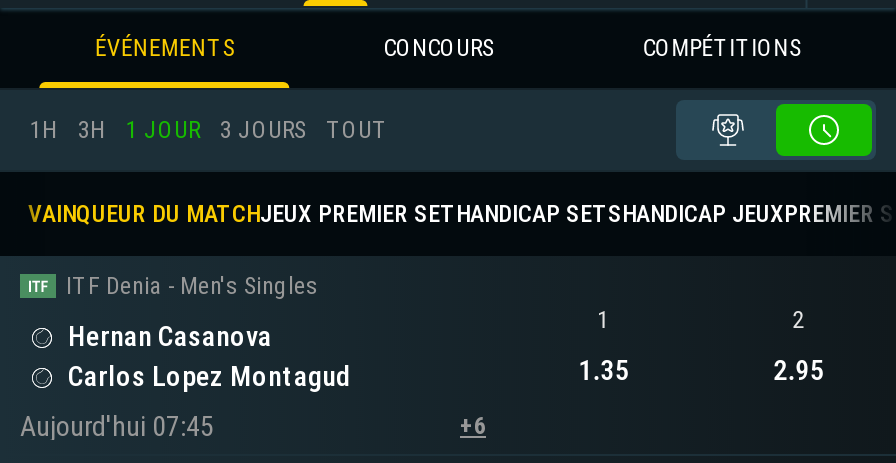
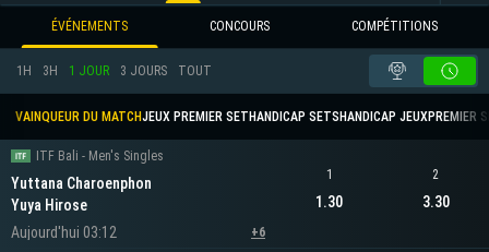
[66,272,318,300] ITF Denia - Men's Singles -> [36,149,164,164] ITF Bali - Men's Singles
[68,320,350,392] Hernan Casanova | Carlos Lopez Montagud -> [11,175,152,214] Yuttana Charoenphon | Yuya Hirose
[578,353,628,385] 1.35 -> [316,193,343,210] 1.30
[774,353,824,385] 2.95 -> [422,193,449,210] 3.30
[20,410,214,442] Aujourd'hui 07:45 -> [11,224,117,241] Aujourd'hui 03:12

